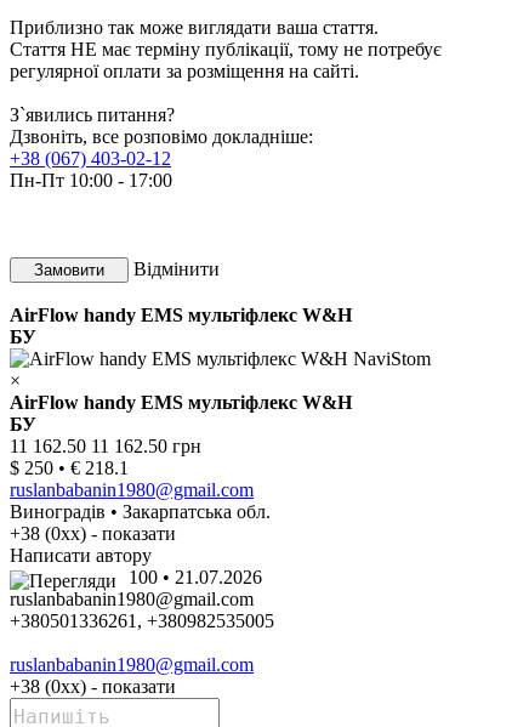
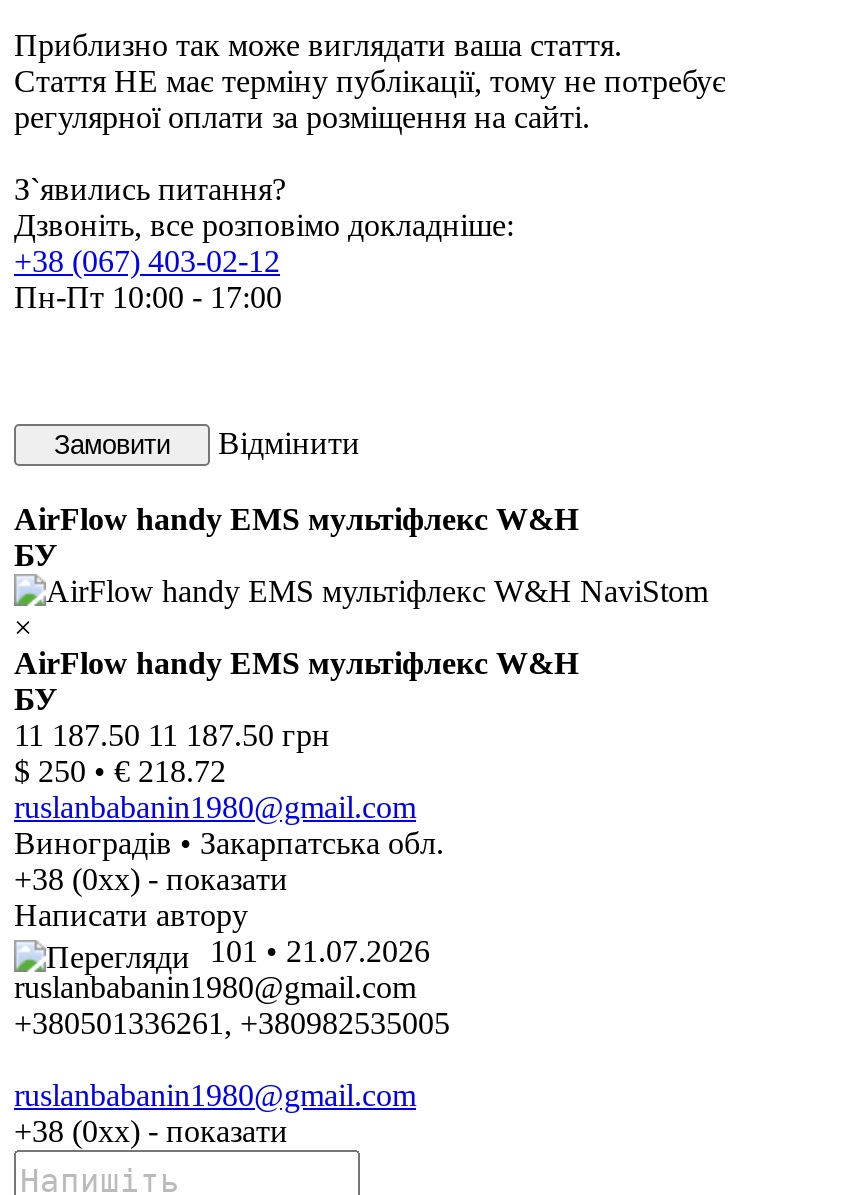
[10,436,201,456] 11 162.50 11 162.50 грн -> [14,718,330,752] 11 187.50 11 187.50 грн
[10,457,129,478] $ 250 • € 218.1 -> [14,754,226,788] $ 250 • € 218.72
[124,567,262,587] 100 • 21.07.2026 -> [202,934,430,968] 101 • 21.07.2026

